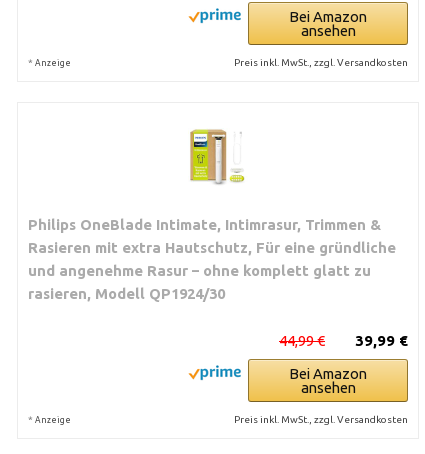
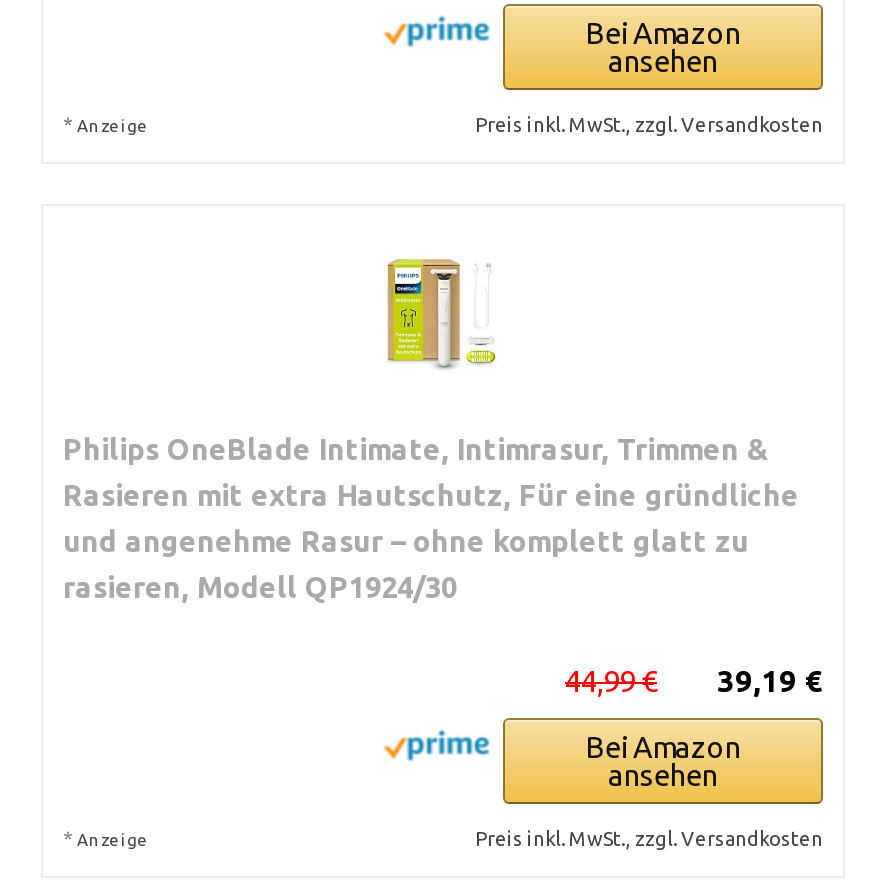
[279,332,408,349] 44,99 € 39,99 € -> [565,664,823,698] 44,99 € 39,19 €

